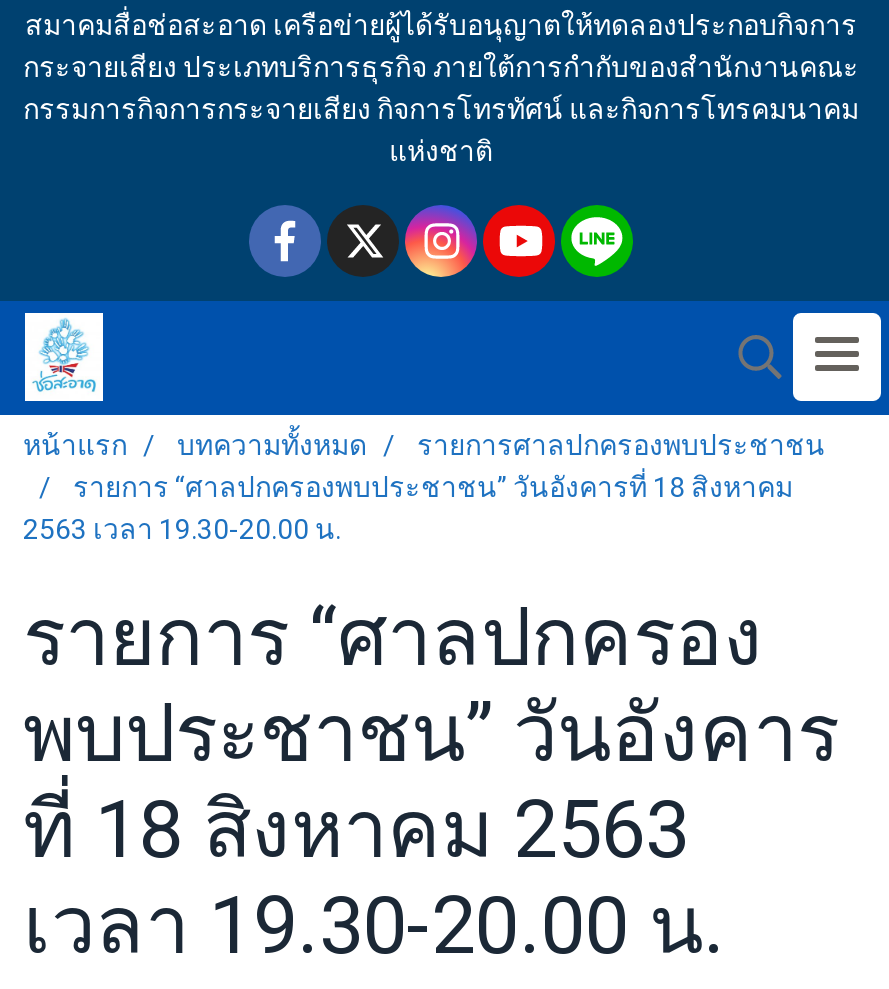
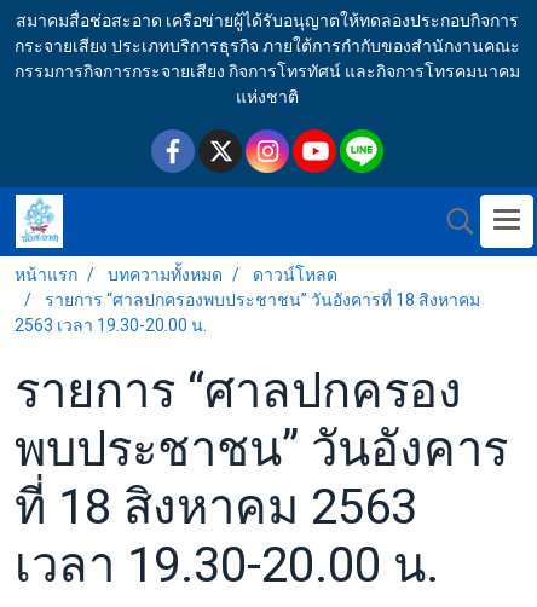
[417,429,825,461] รายการศาลปกครองพบประชาชน -> [253,265,337,284] ดาวน์โหลด

